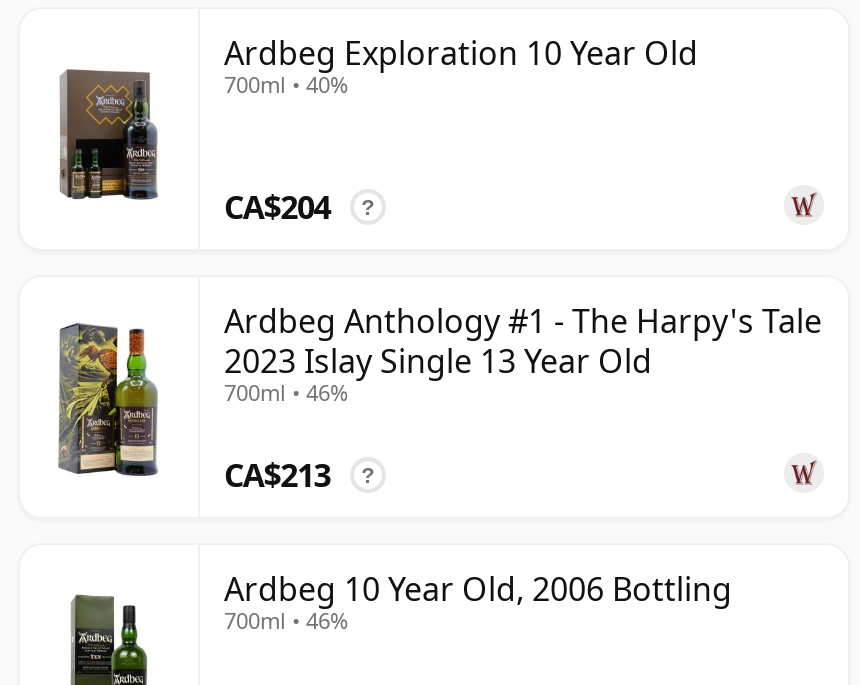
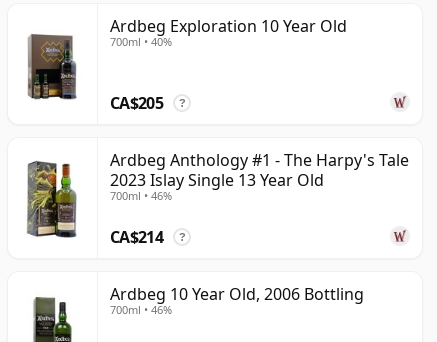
[224,186,330,230] CA$204 -> [110,92,163,114] CA$205
[224,454,330,498] CA$213 -> [110,226,163,248] CA$214

